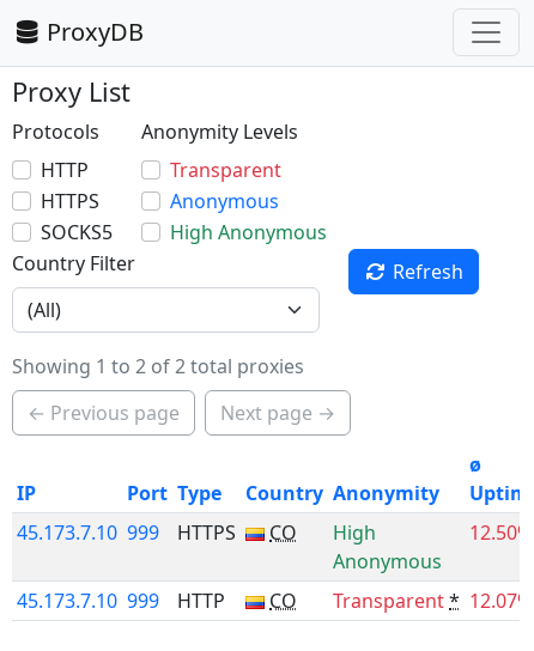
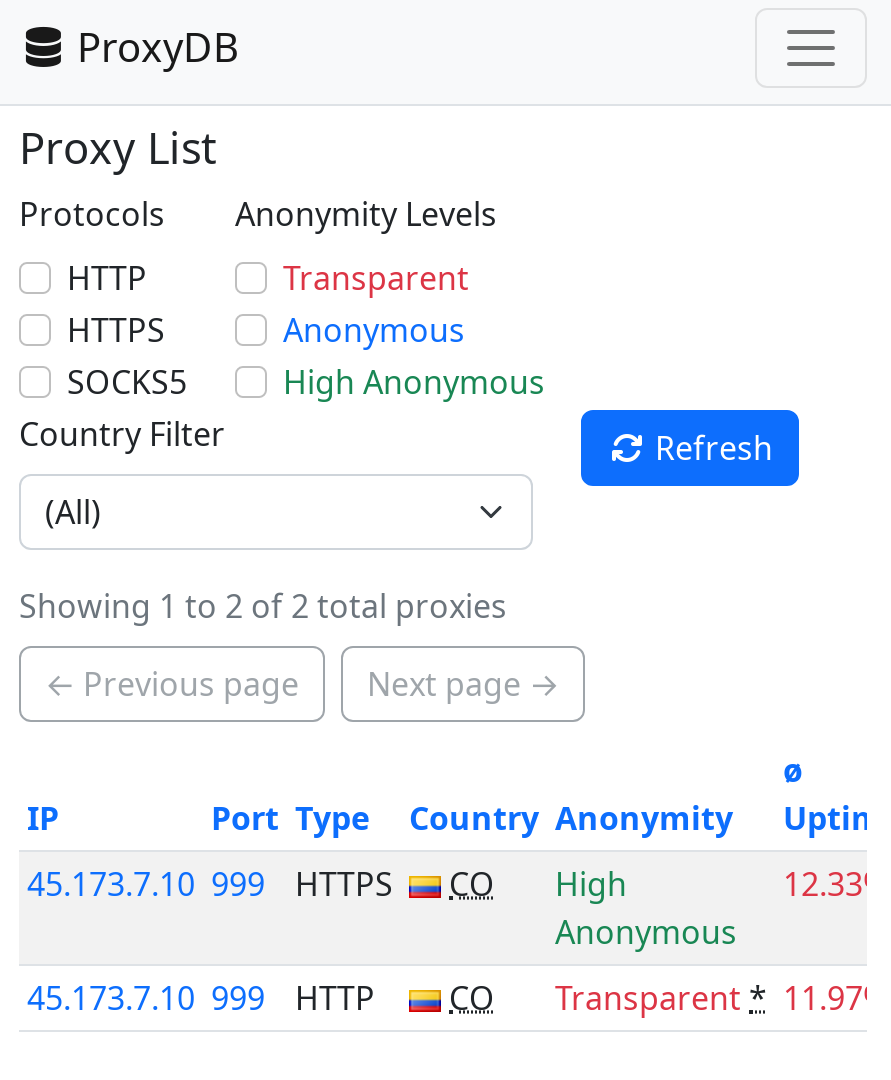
[469,519,533,546] 12.50% -> [783,862,889,906] 12.33%
[17,588,533,614] 45.173.7.10 999 HTTP CO Transparent * 12.07% -> [27,976,889,1020] 45.173.7.10 999 HTTP CO Transparent * 11.97%

